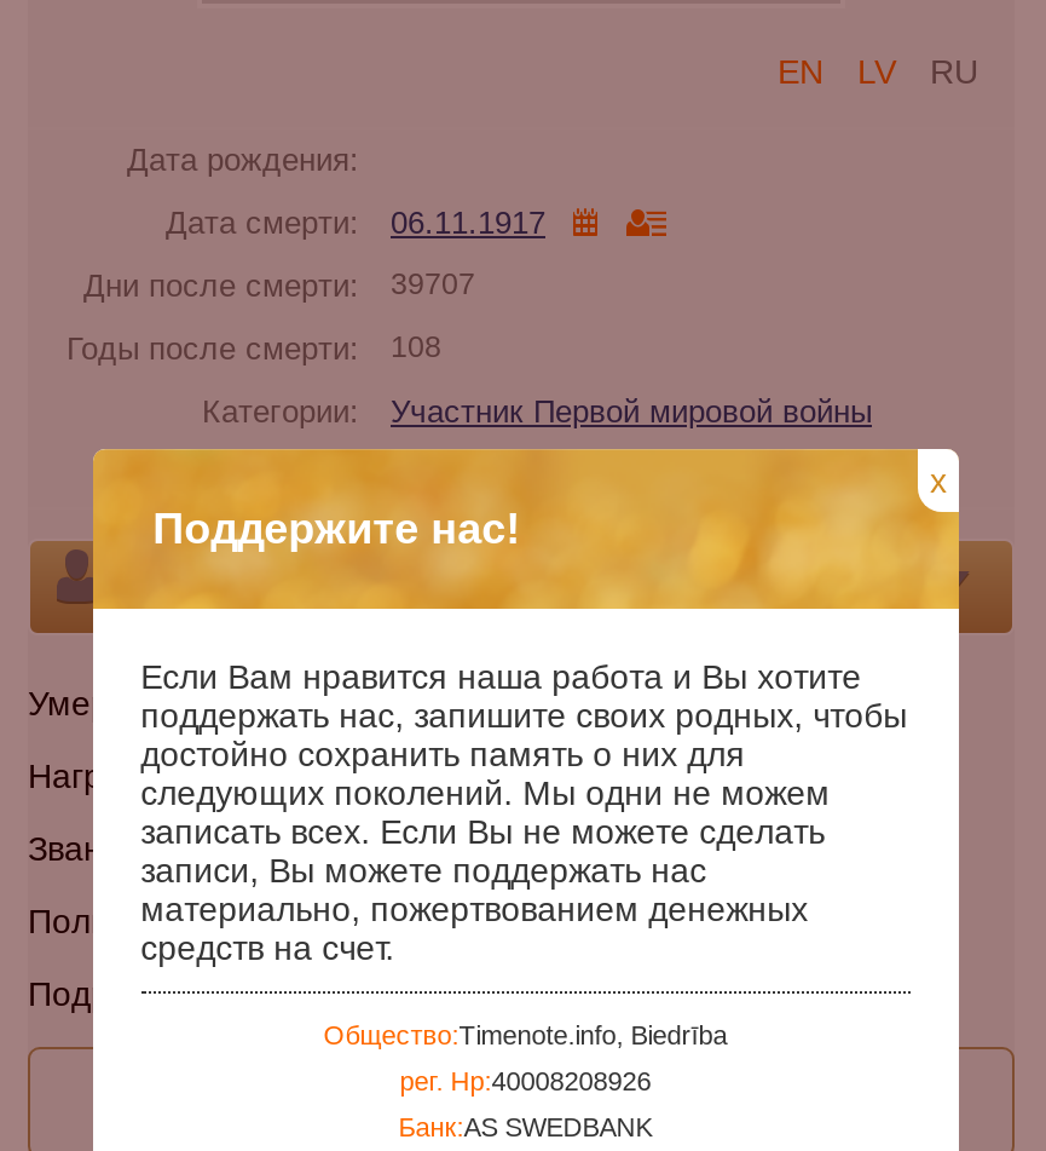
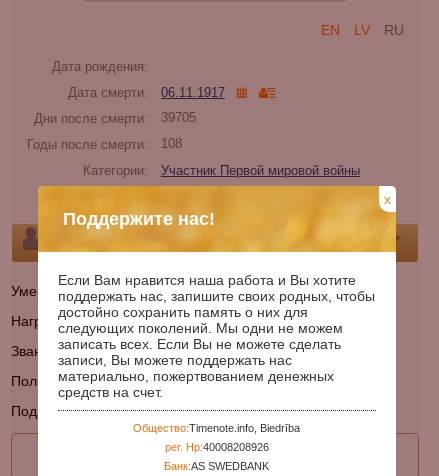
[83,267,475,303] Дни после смерти: 39707 -> [34,111,196,126] Дни после смерти: 39705

